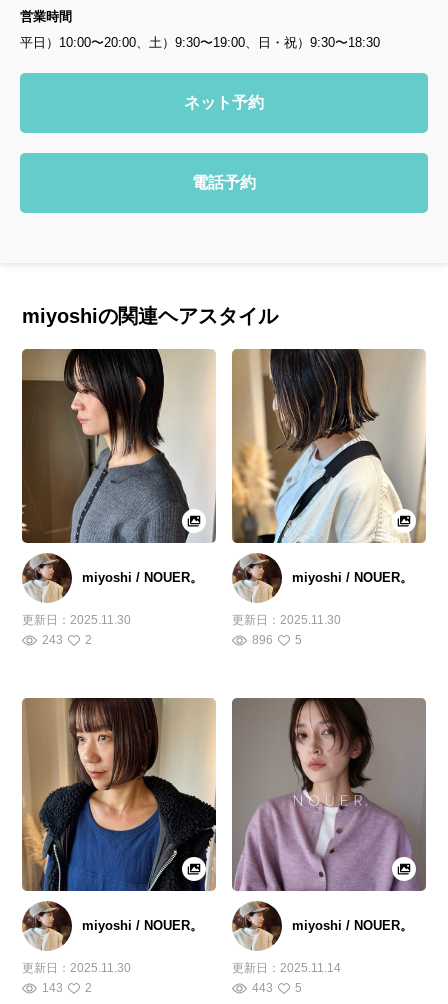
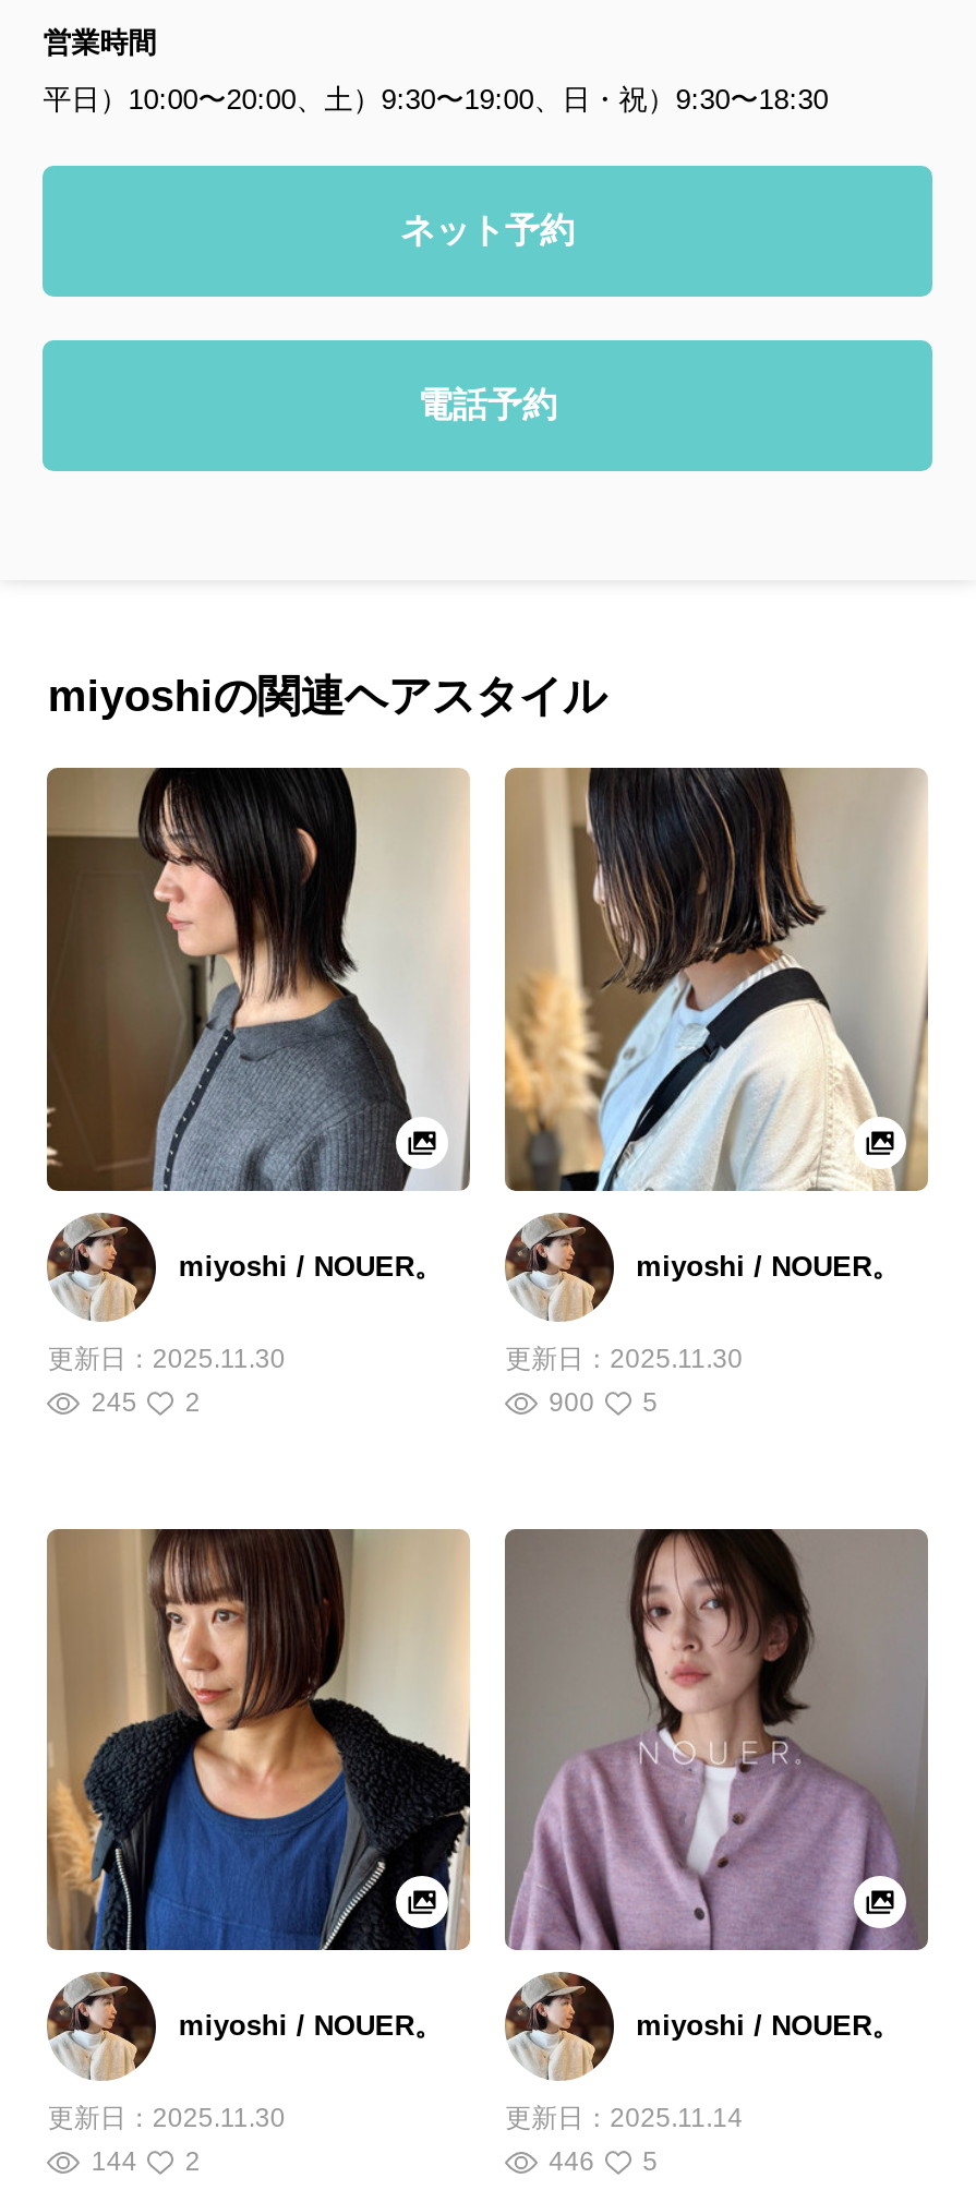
[42,633,92,647] 243 2 -> [91,1386,200,1417] 245 2
[252,633,302,647] 896 5 -> [549,1386,658,1417] 900 5
[42,981,92,995] 143 2 -> [91,2147,200,2177] 144 2
[252,981,302,995] 443 5 -> [549,2147,658,2177] 446 5

